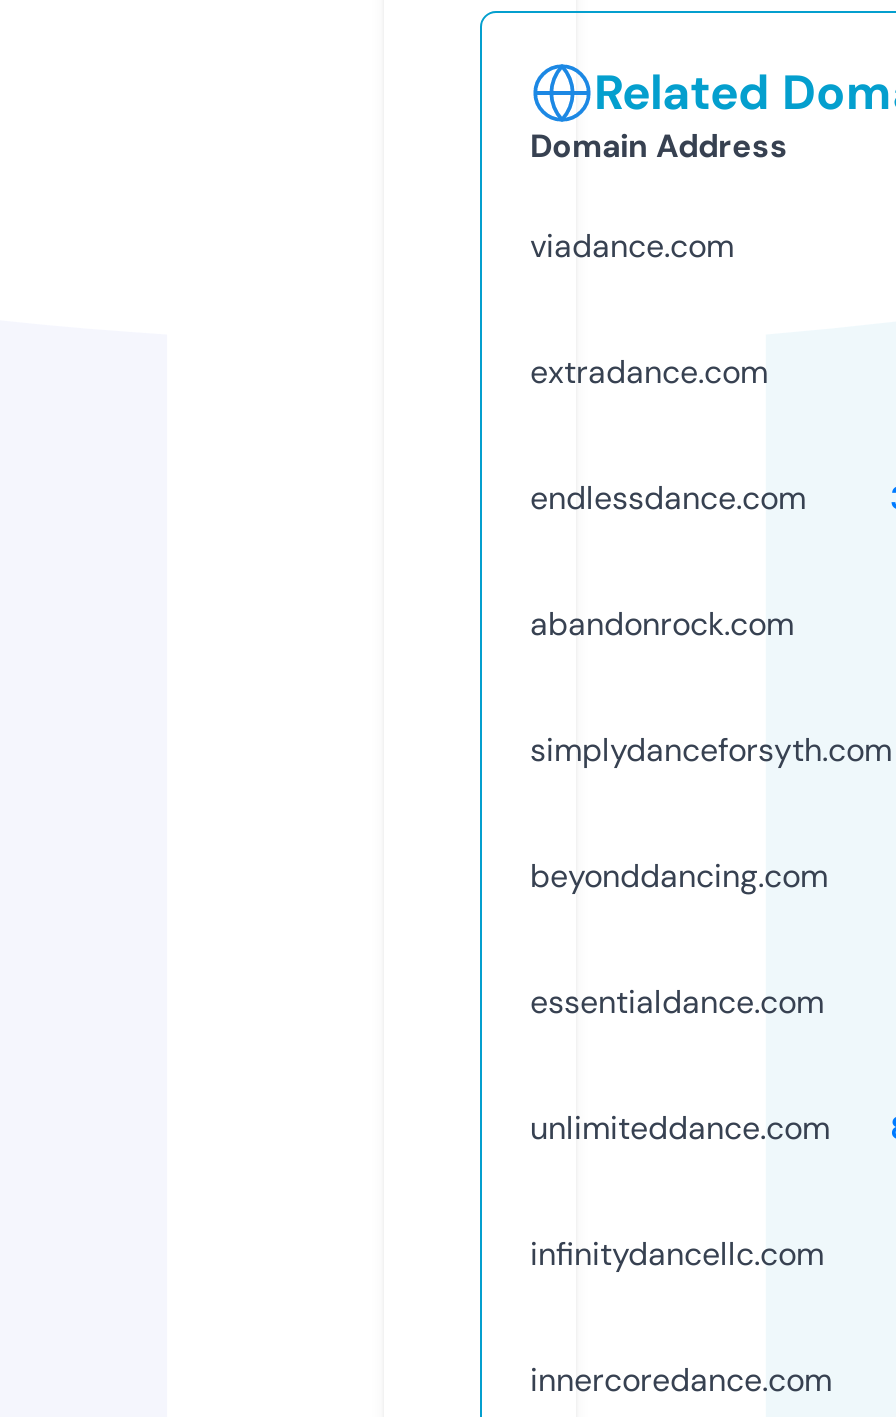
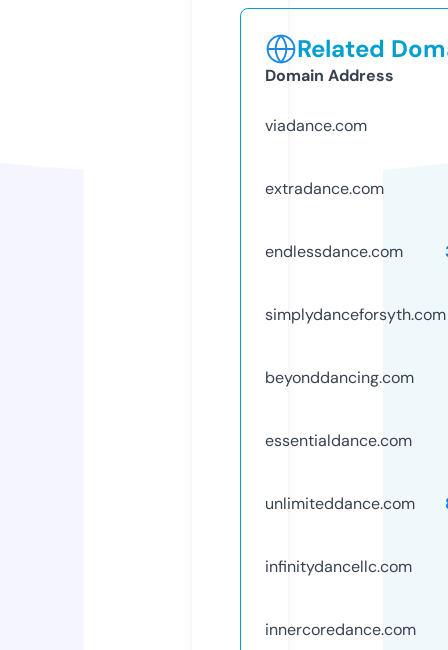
[530,603,794,645] abandonrock.com -> none

